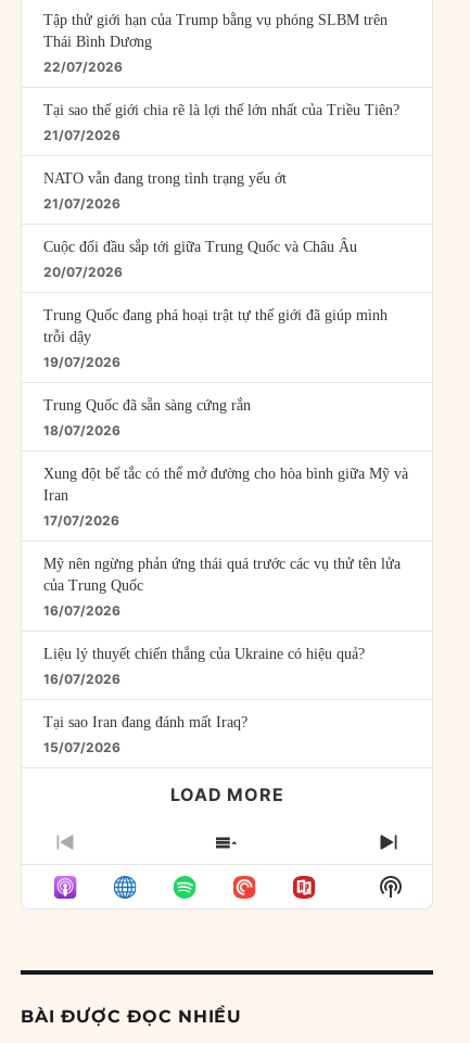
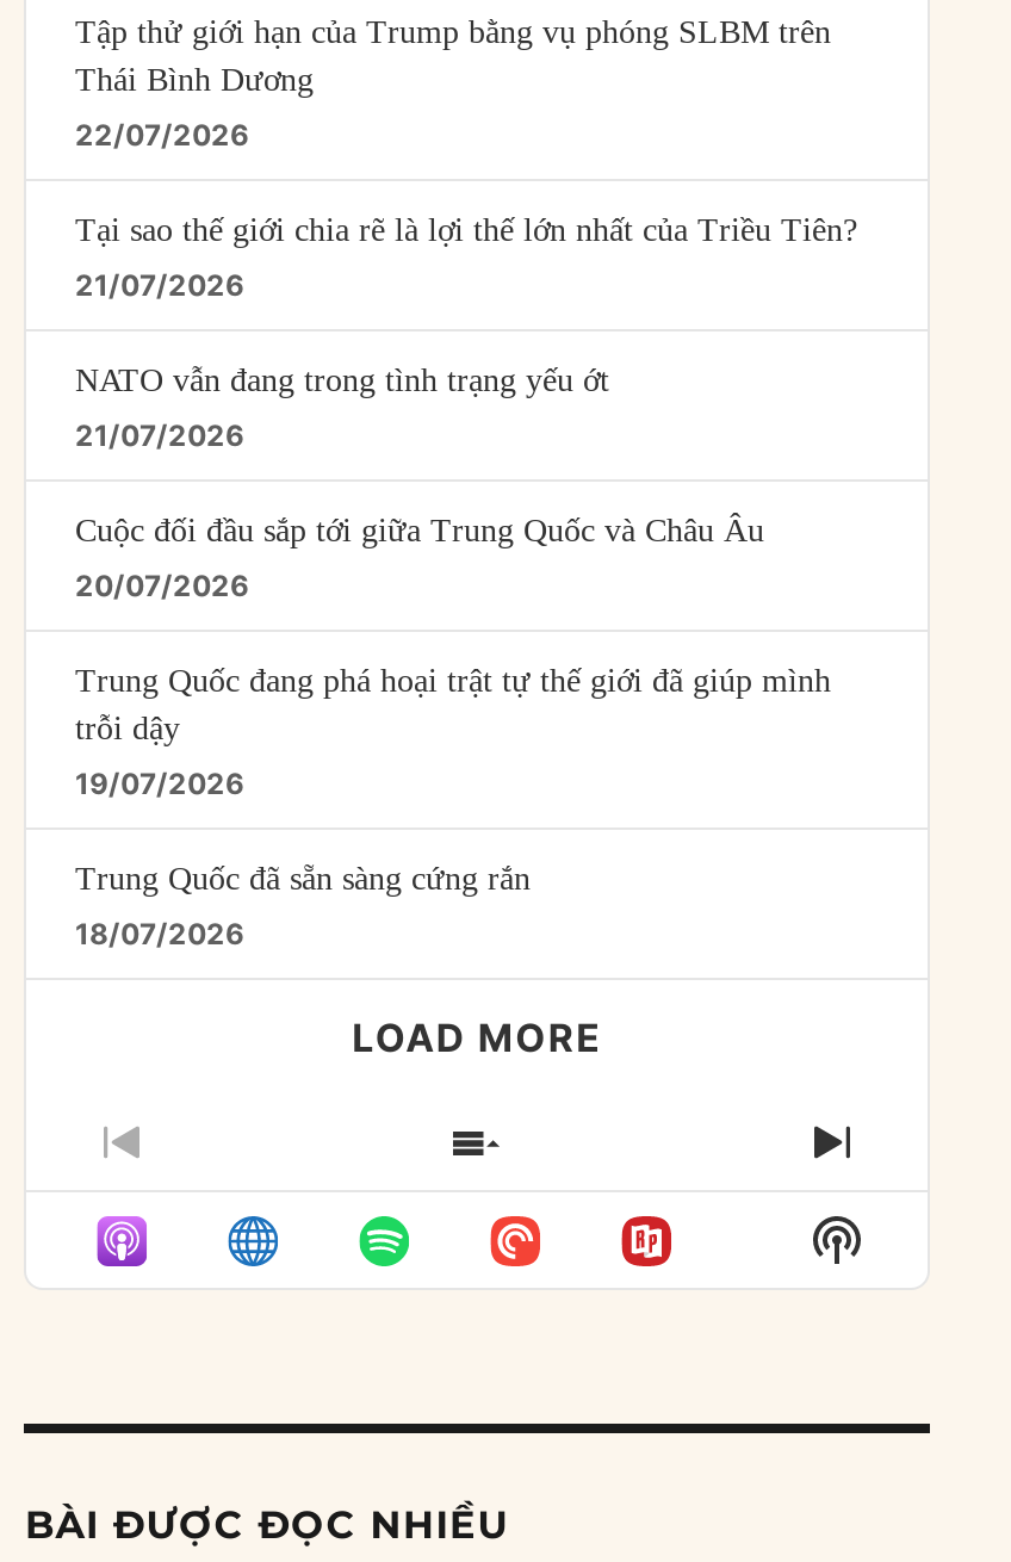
[44,466,409,756] Xung đột bế tắc có thể mở đường cho hòa bình giữa Mỹ và | Iran | 17/07/2026 | Mỹ nên ngừng phản ứng thái quá trước các vụ thử tên lửa | của Trung Quốc | 16/07/2026 | Liệu lý thuyết chiến thắng của Ukraine có hiệu quả? | 16/07/2026 | Tại sao Iran đang đánh mất Iraq? | 15/07/2026 -> none

